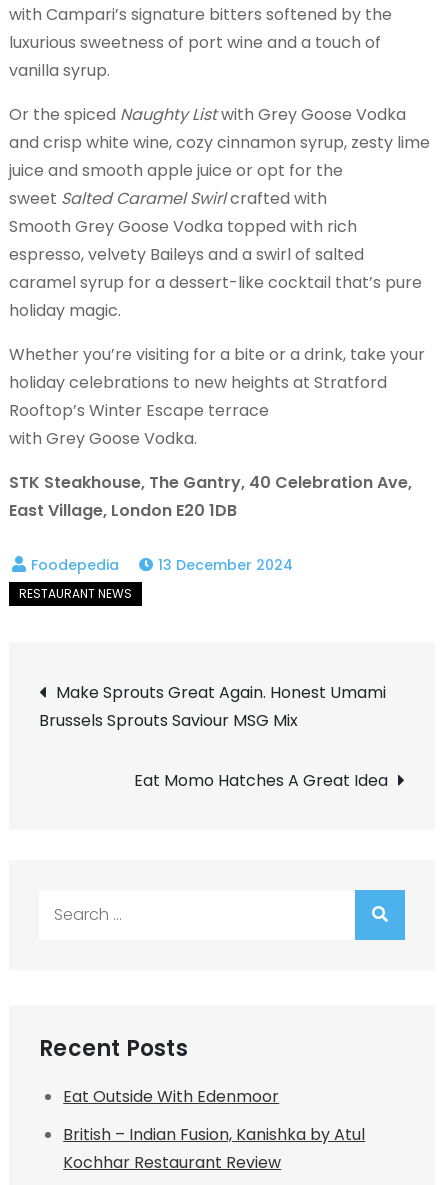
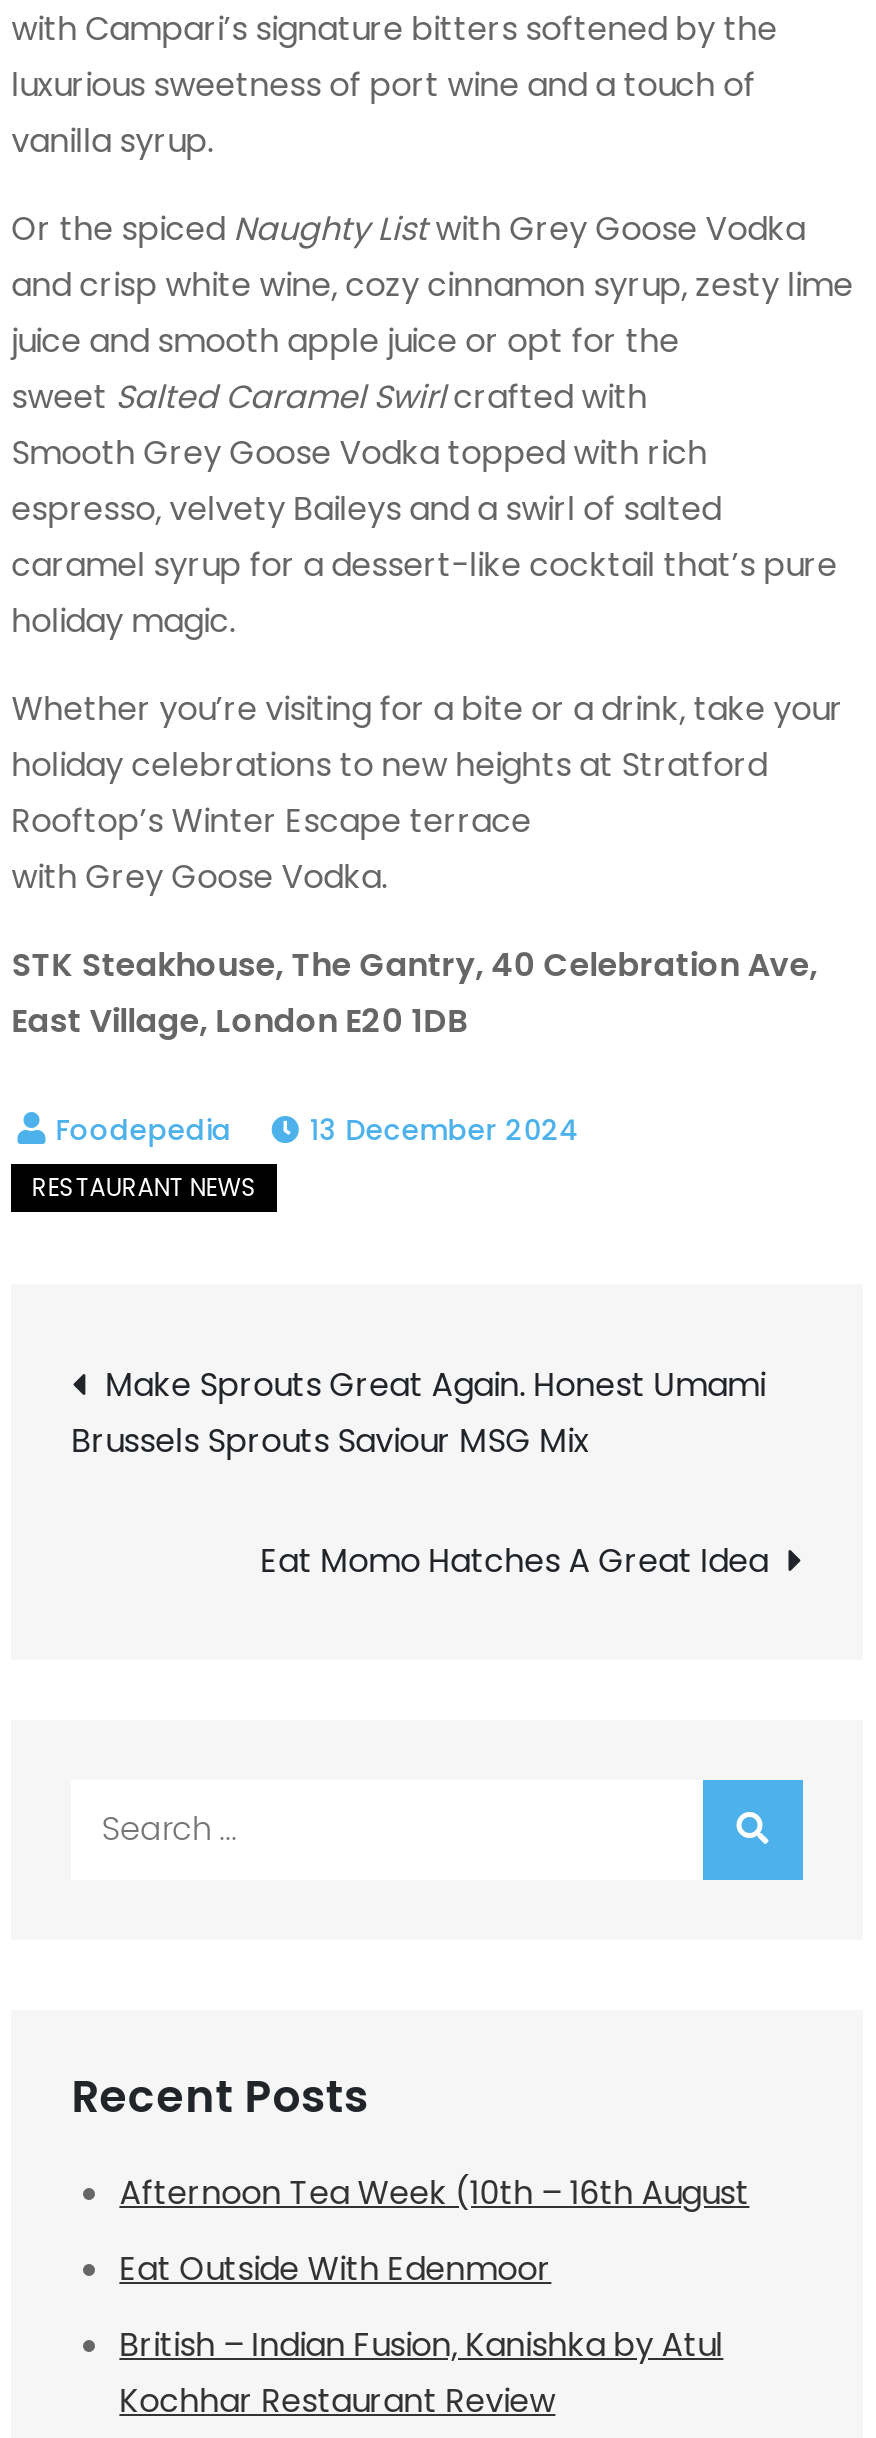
none -> [119,2169,749,2215] Afternoon Tea Week (10th – 16th August

